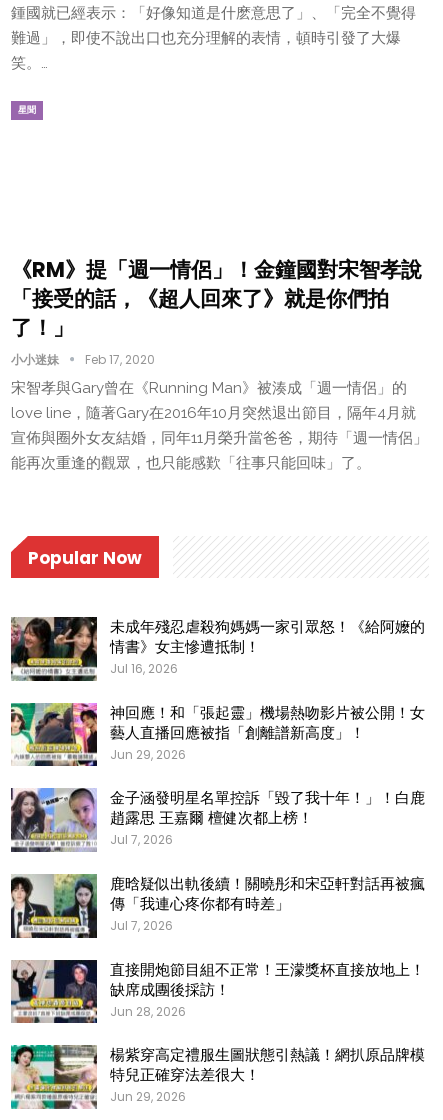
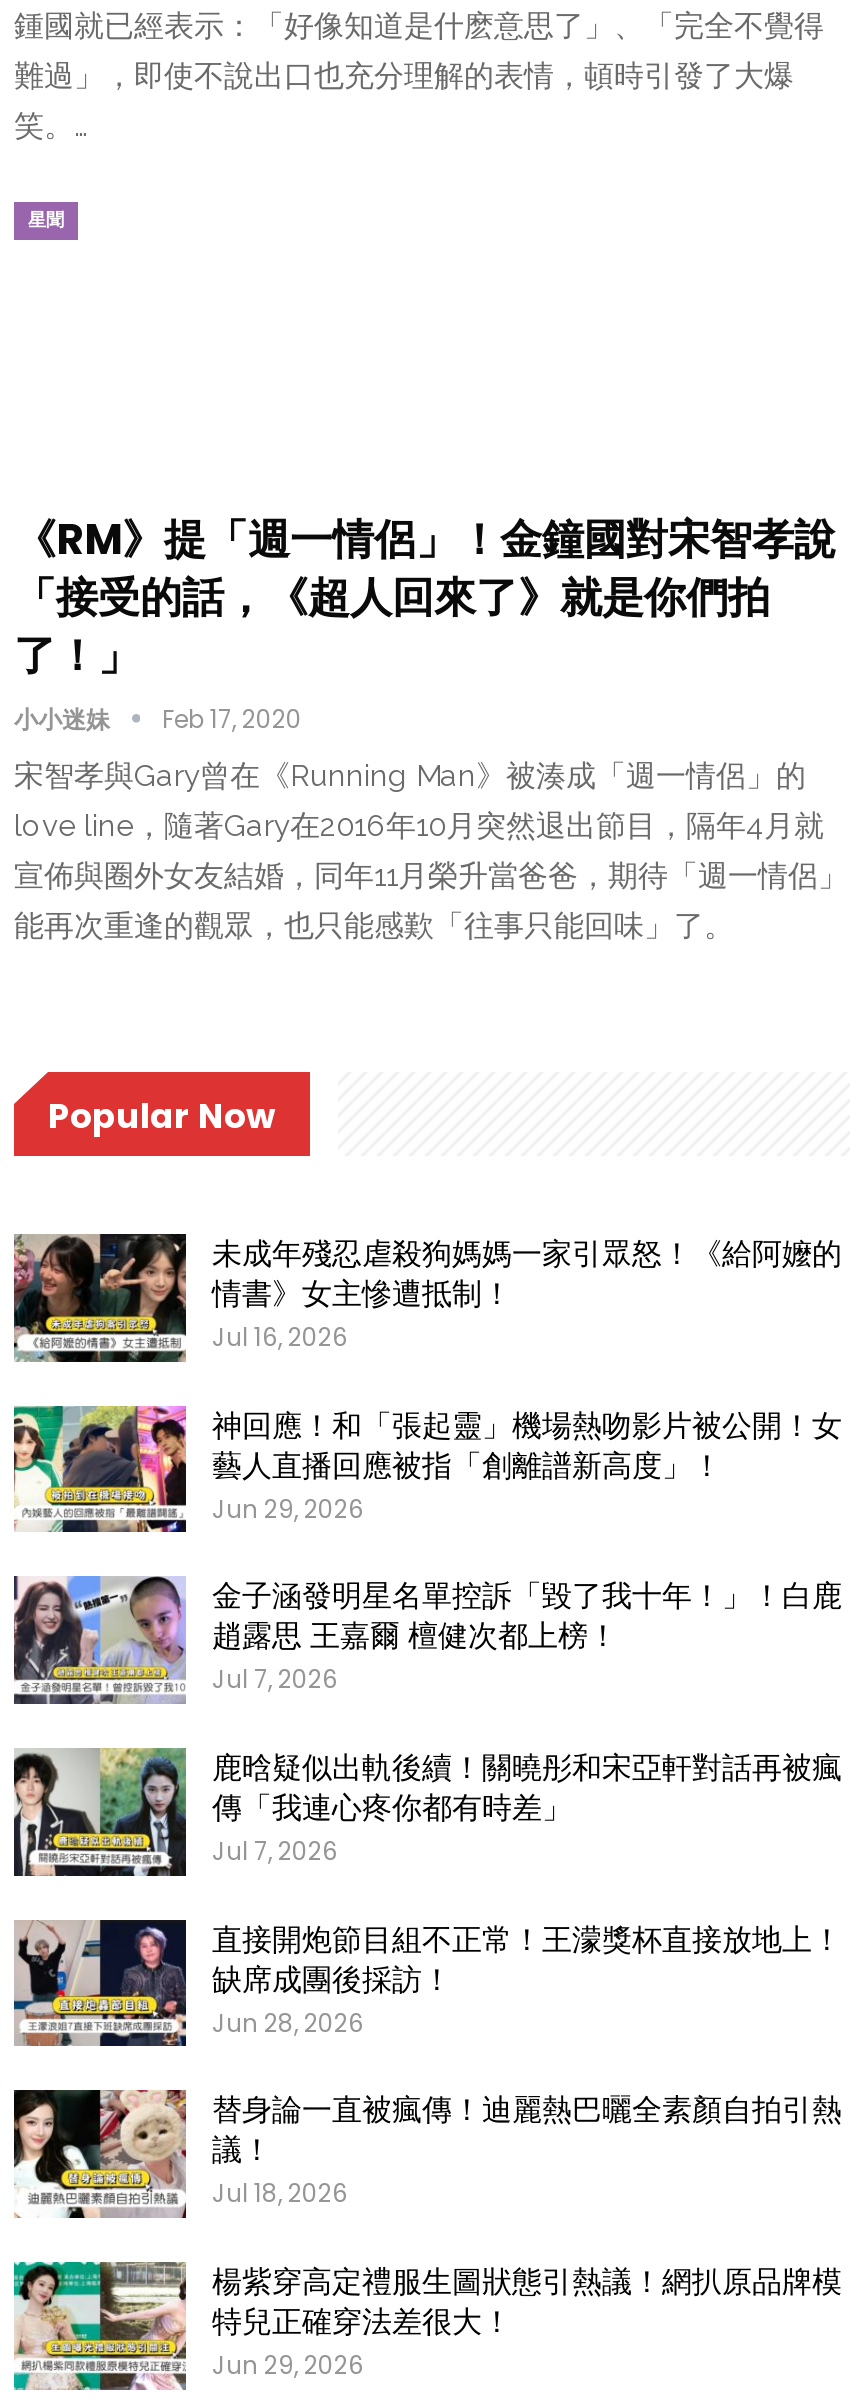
none -> [12,2088,842,2220] [image] | 替身論一直被瘋傳！迪麗熱巴曬全素顏自拍引熱 | 議！ | Jul 18, 2026

